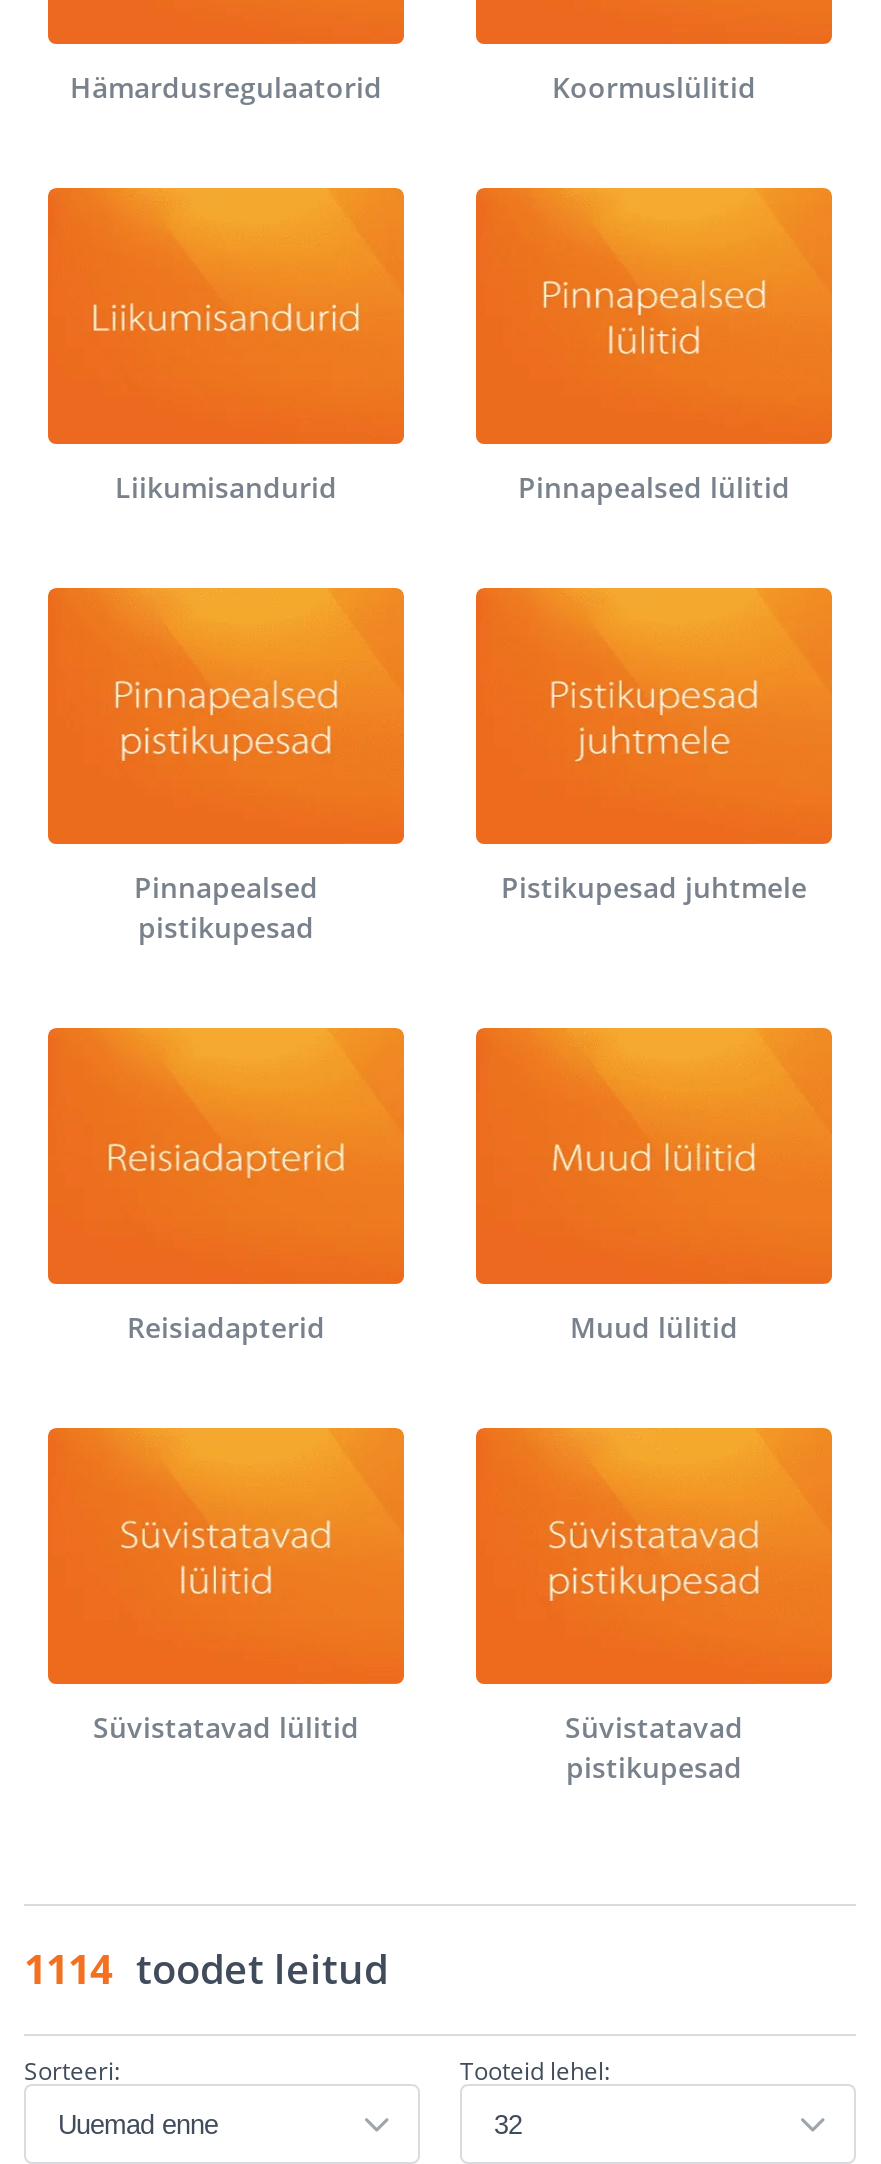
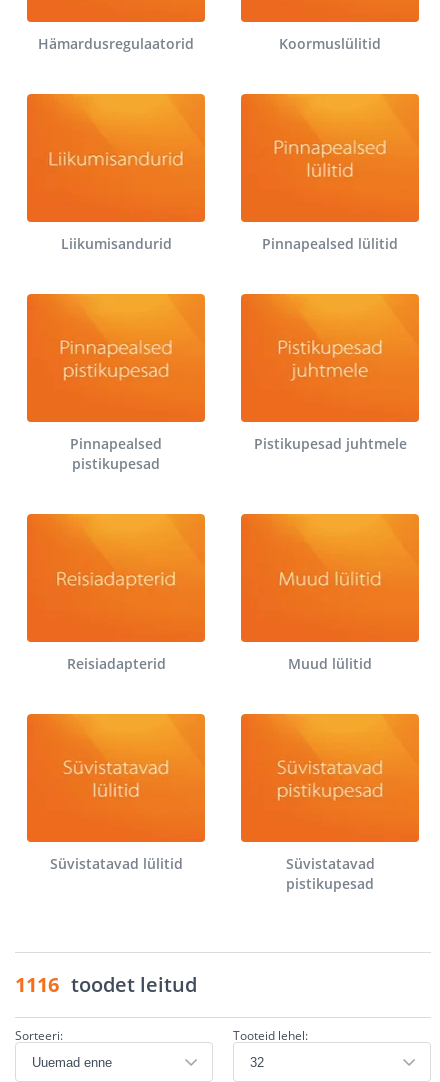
[24,1942,388,1996] 1114 toodet leitud -> [15,971,197,998] 1116 toodet leitud

